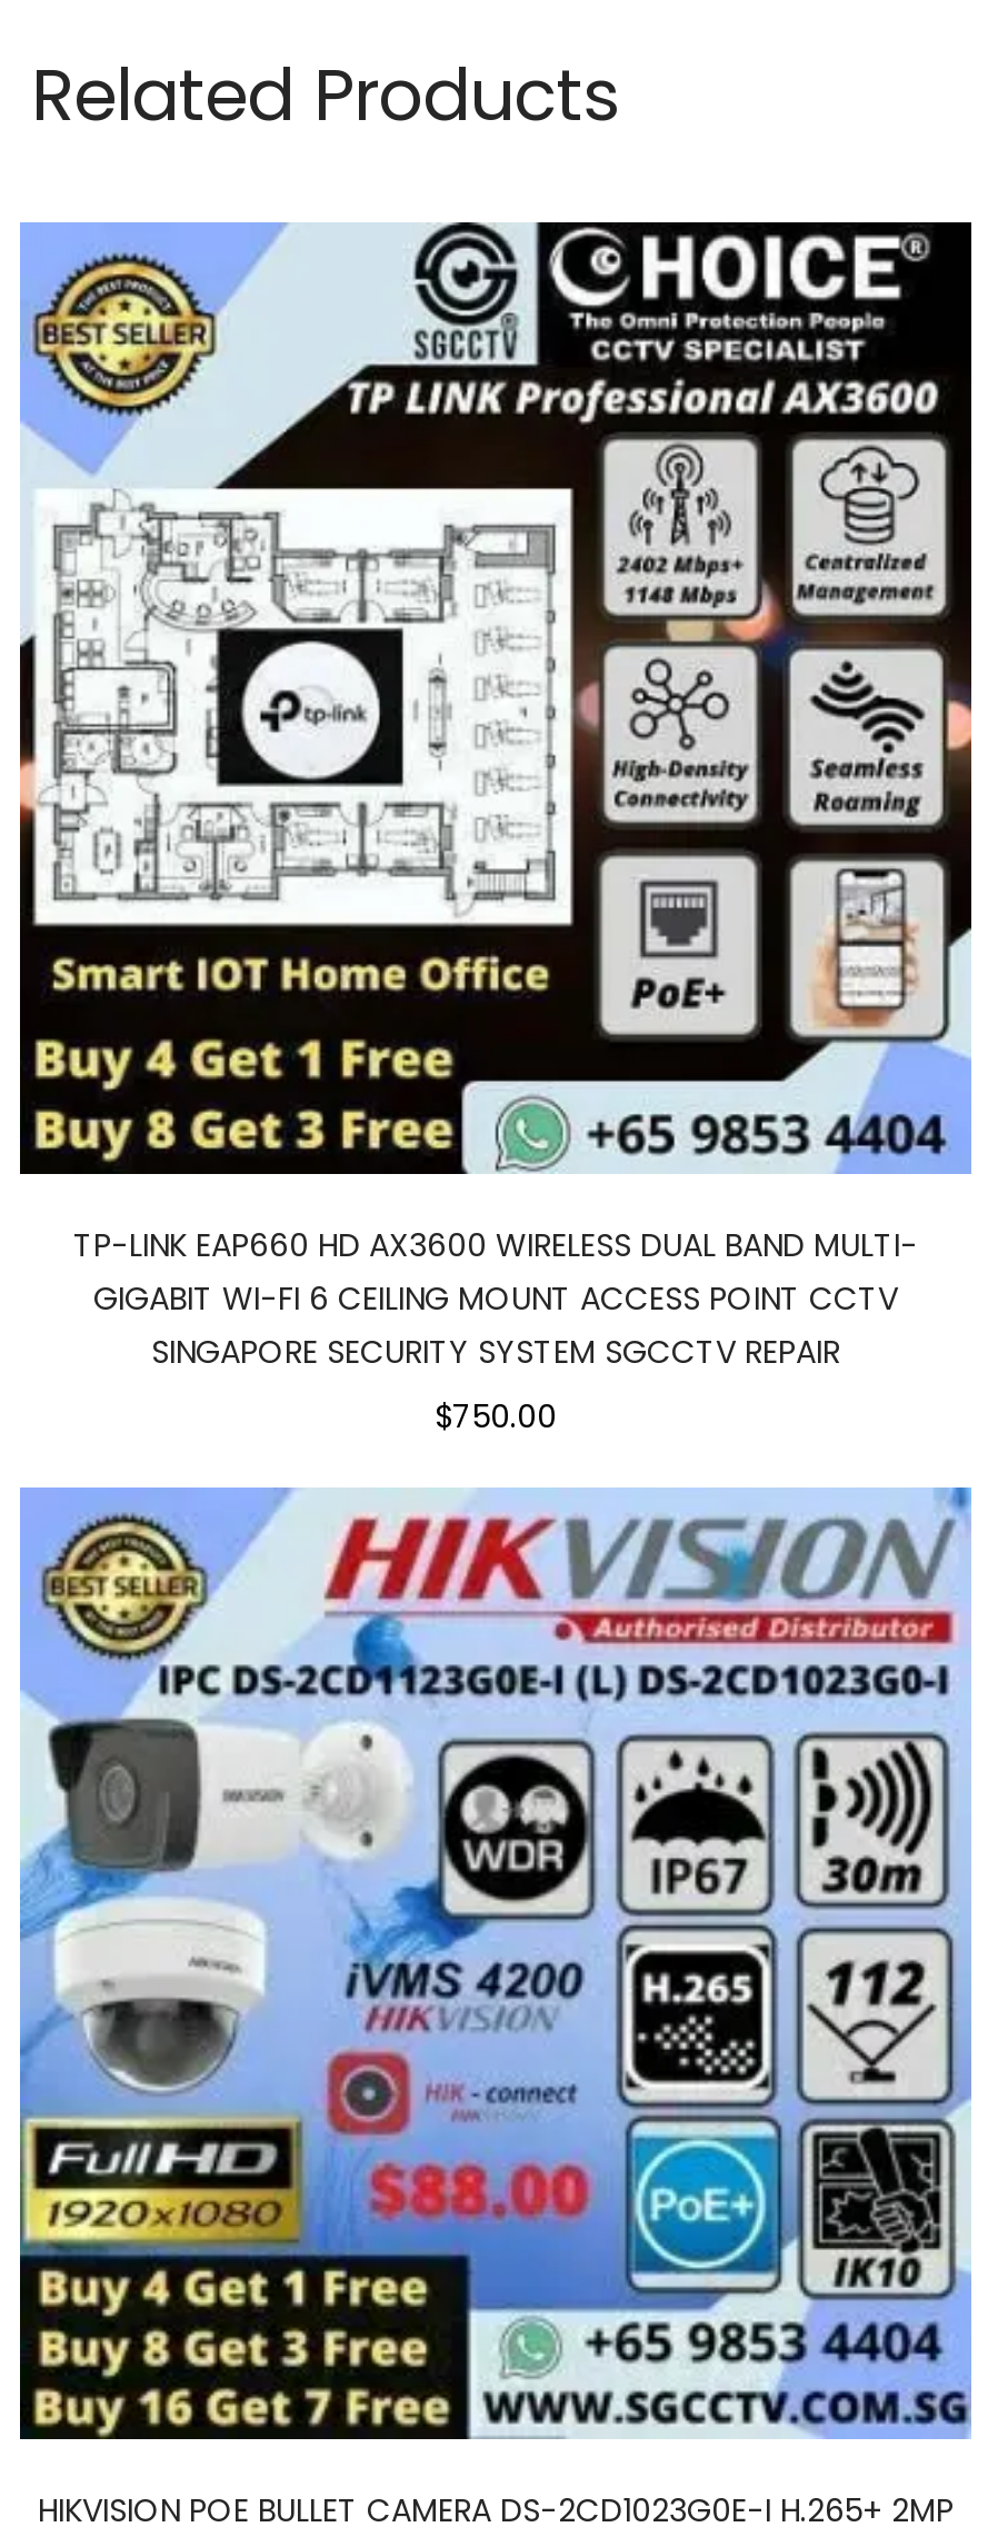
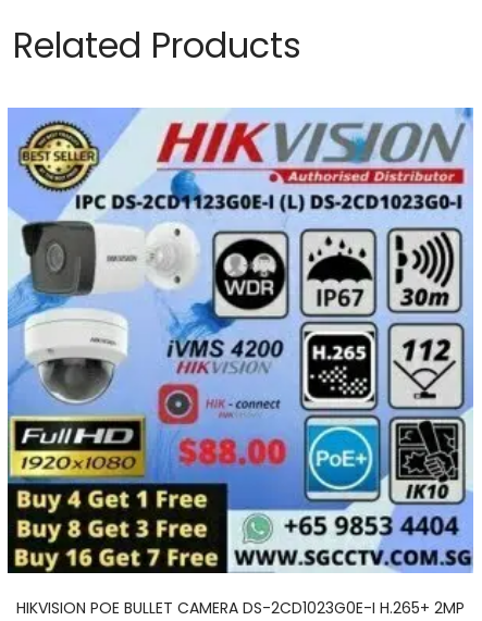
[18,220,974,1439] [image] | TP-LINK EAP660 HD AX3600 WIRELESS DUAL BAND MULTI- | GIGABIT WI-FI 6 CEILING MOUNT ACCESS POINT CCTV | SINGAPORE SECURITY SYSTEM SGCCTV REPAIR | $750.00 -> none

